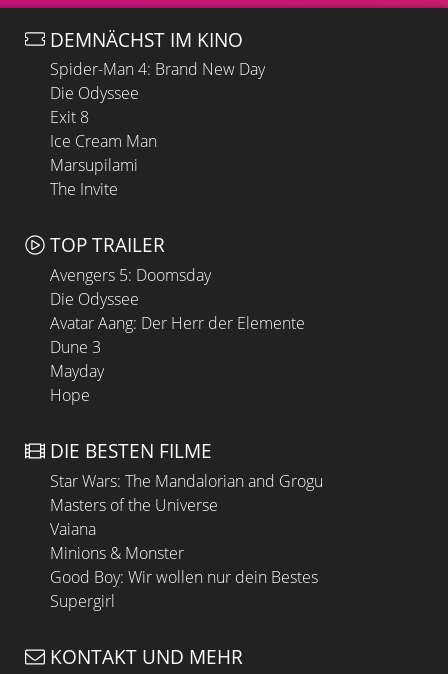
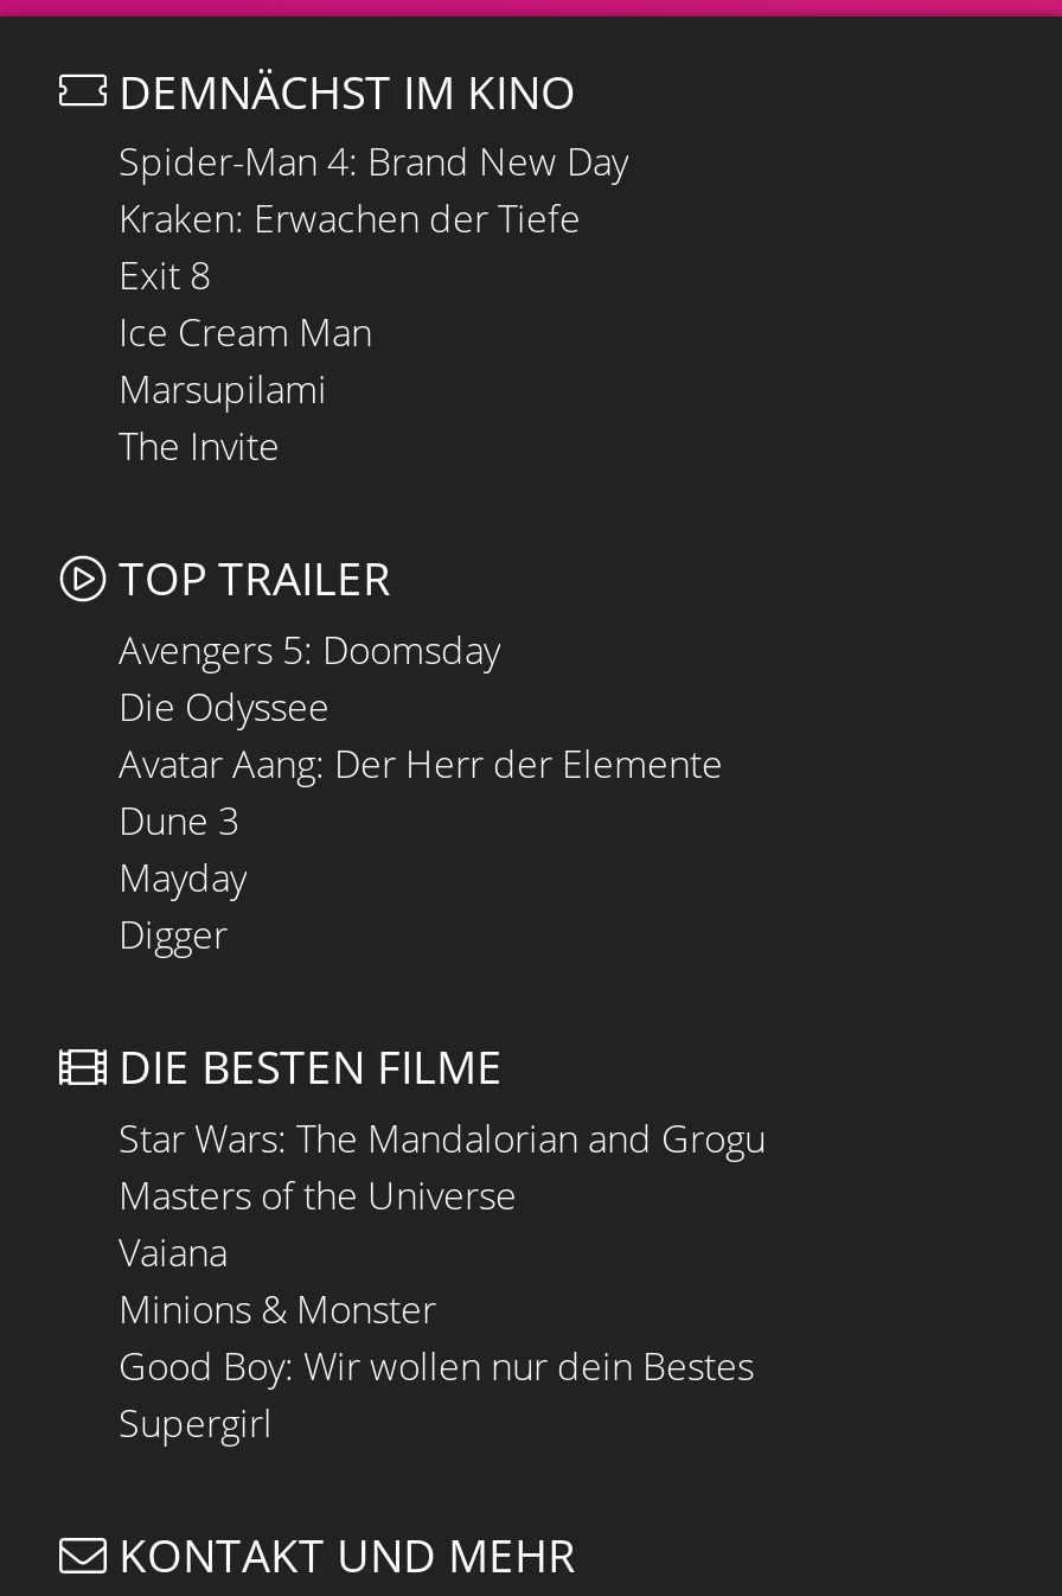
[50,82,139,104] Die Odyssee -> [119,193,581,245] Kraken: Erwachen der Tiefe
[50,384,90,406] Hope -> [119,909,228,961] Digger

